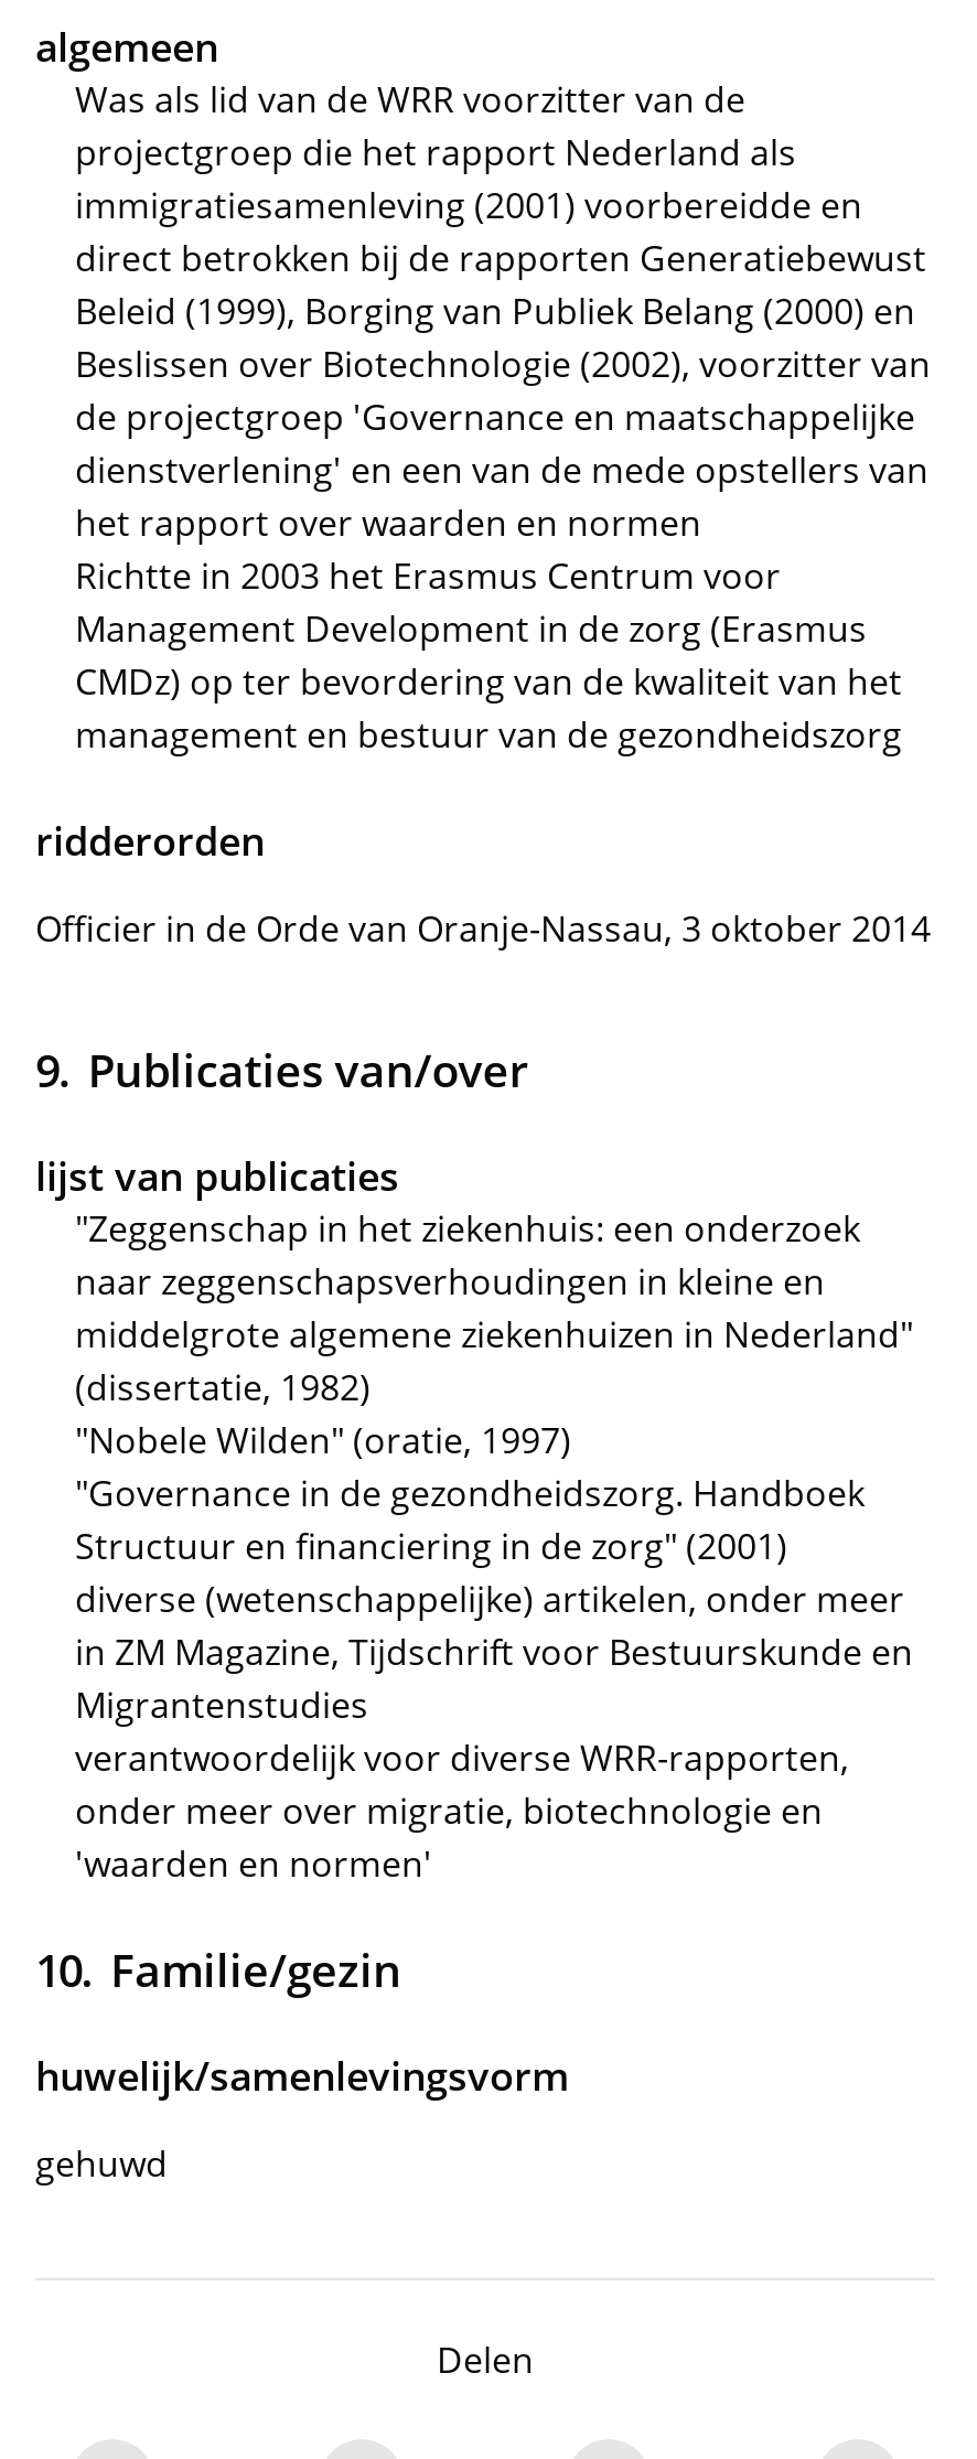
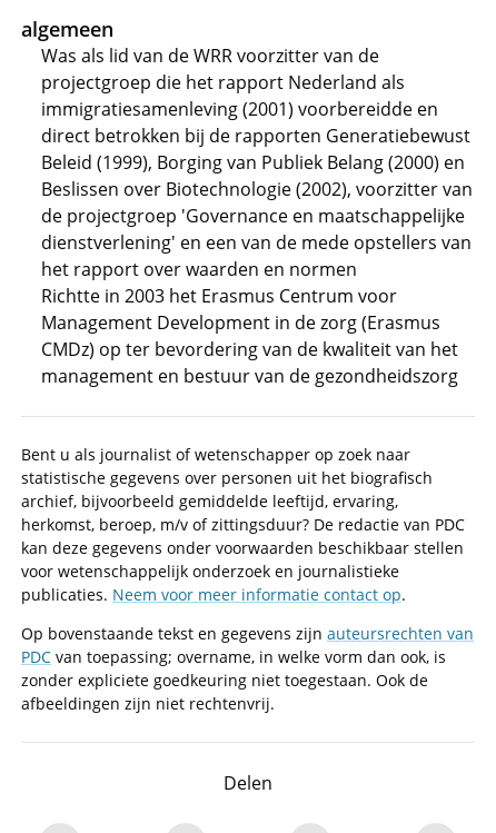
[35,814,931,2188] ridderorden | Officier in de Orde van Oranje-Nassau, 3 oktober 2014 | Publicaties van/over | lijst van publicaties | "Zeggenschap in het ziekenhuis: een onderzoek | naar zeggenschapsverhoudingen in kleine en | middelgrote algemene ziekenhuizen in Nederland" | (dissertatie, 1982) | "Nobele Wilden" (oratie, 1997) | "Governance in de gezondheidszorg. Handboek | Structuur en financiering in de zorg" (2001) | diverse (wetenschappelijke) artikelen, onder meer | in ZM Magazine, Tijdschrift voor Bestuurskunde en | Migrantenstudies | verantwoordelijk voor diverse WRR-rapporten, | onder meer over migratie, biotechnologie en | 'waarden en normen' | Familie/gezin | huwelijk/samenlevingsvorm | gehuwd -> [21,444,474,714] Bent u als journalist of wetenschapper op zoek naar | statistische gegevens over personen uit het biografisch | archief, bijvoorbeeld gemiddelde leeftijd, ervaring, | herkomst, beroep, m/v of zittingsduur? De redactie van PDC | kan deze gegevens onder voorwaarden beschikbaar stellen | voor wetenschappelijk onderzoek en journalistieke | publicaties. Neem voor meer informatie contact op. | Op bovenstaande tekst en gegevens zijn auteursrechten van | PDC van toepassing; overname, in welke vorm dan ook, is | zonder expliciete goedkeuring niet toegestaan. Ook de | afbeeldingen zijn niet rechtenvrij.

